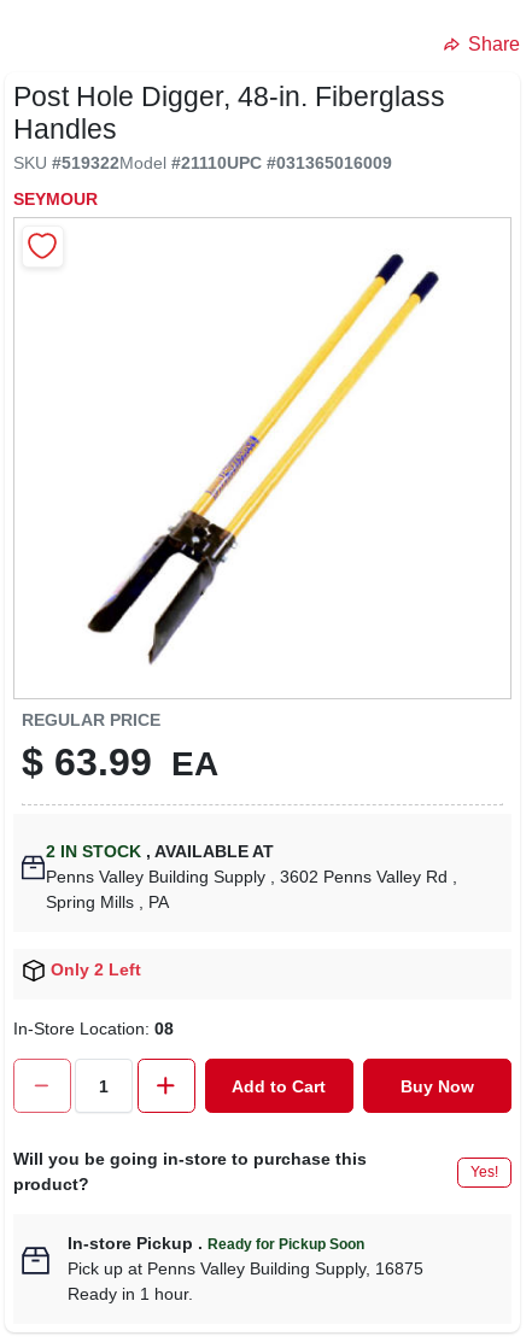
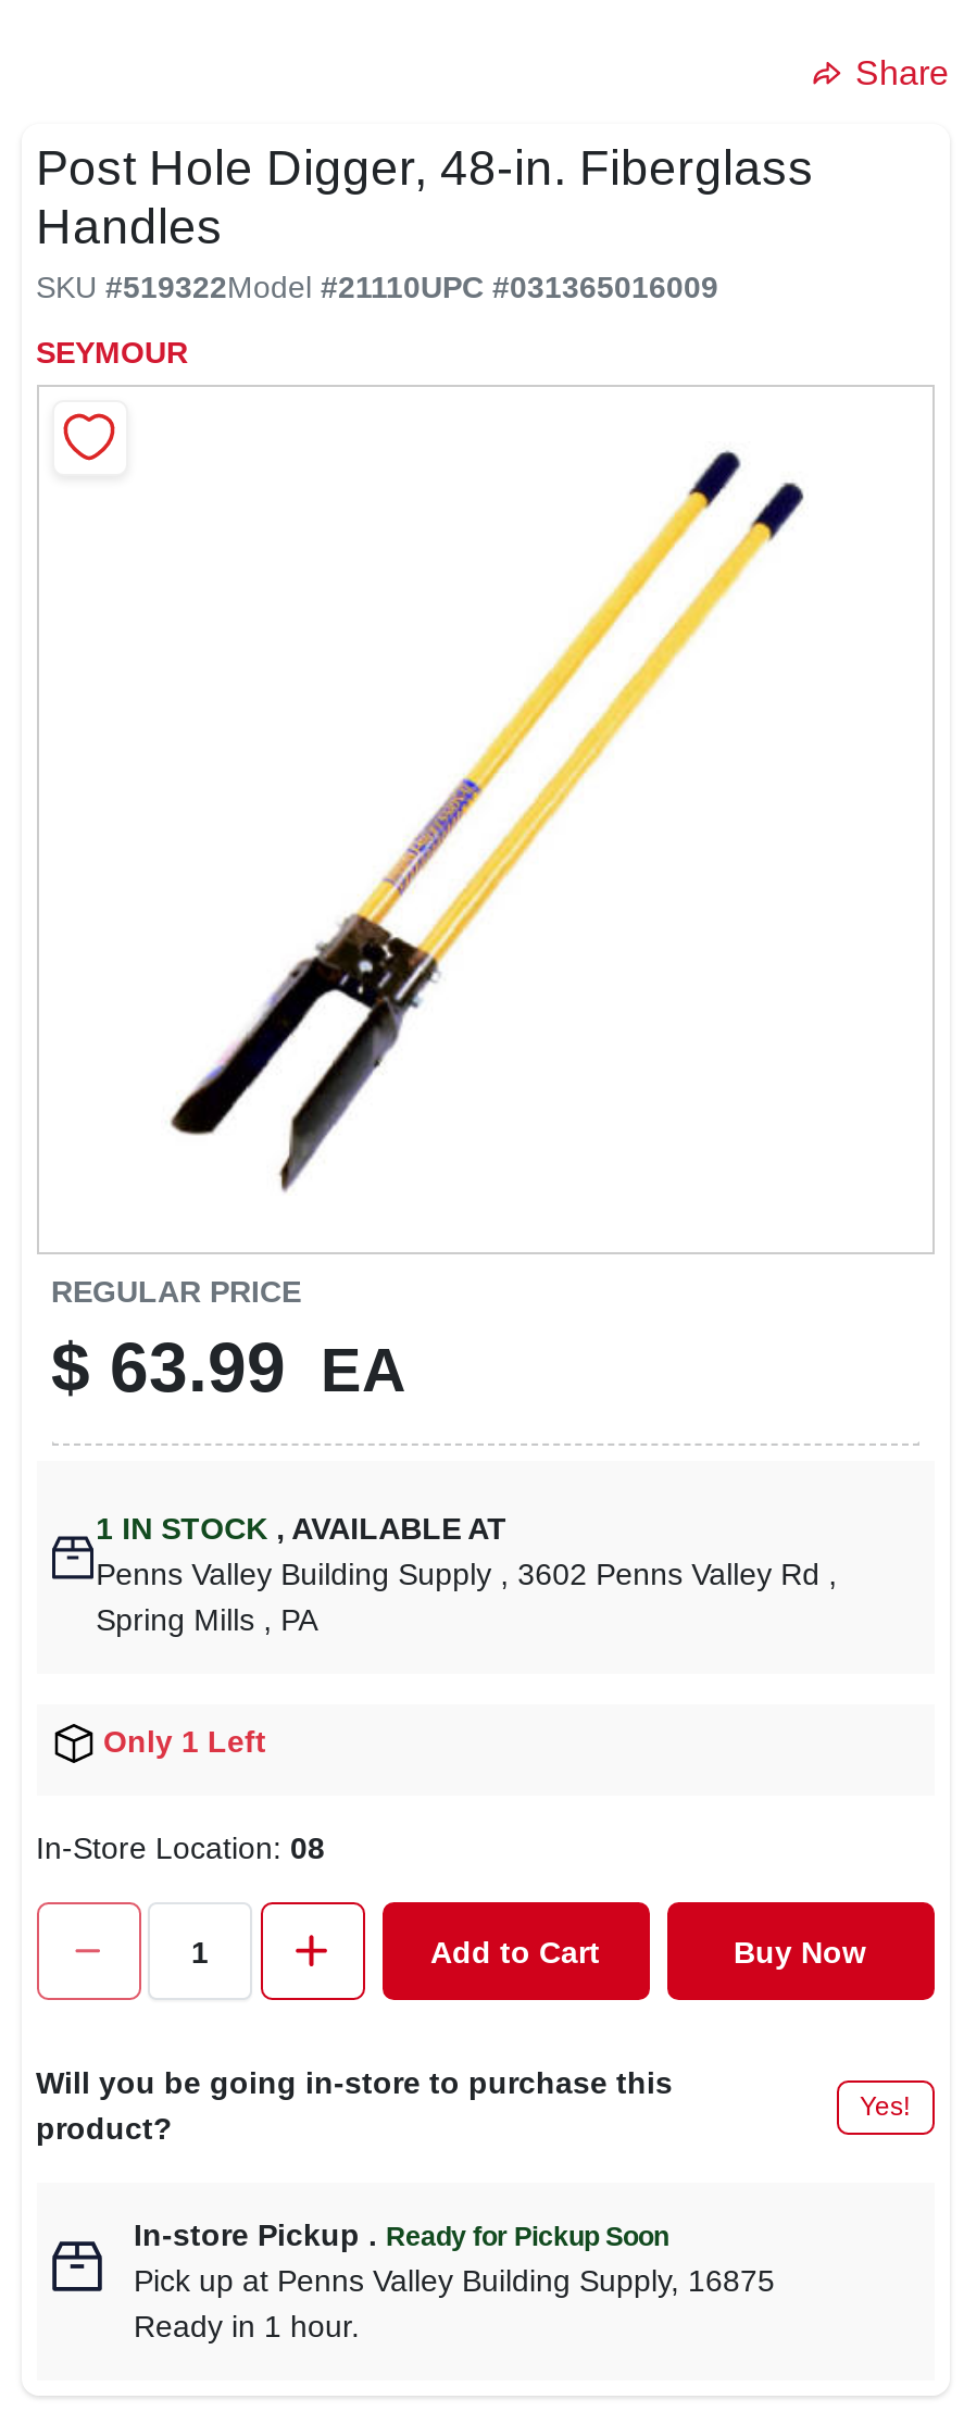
[46,842,274,861] 2 IN STOCK , AVAILABLE AT -> [96,1511,507,1546] 1 IN STOCK , AVAILABLE AT
[50,960,141,979] Only 2 Left -> [103,1724,266,1759] Only 1 Left

